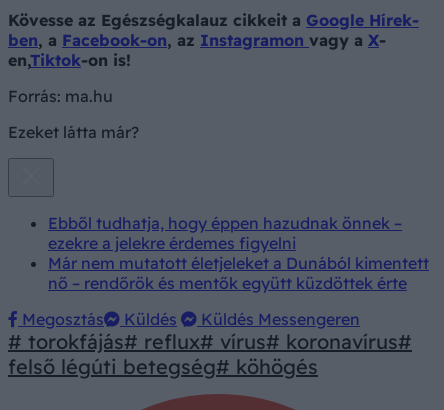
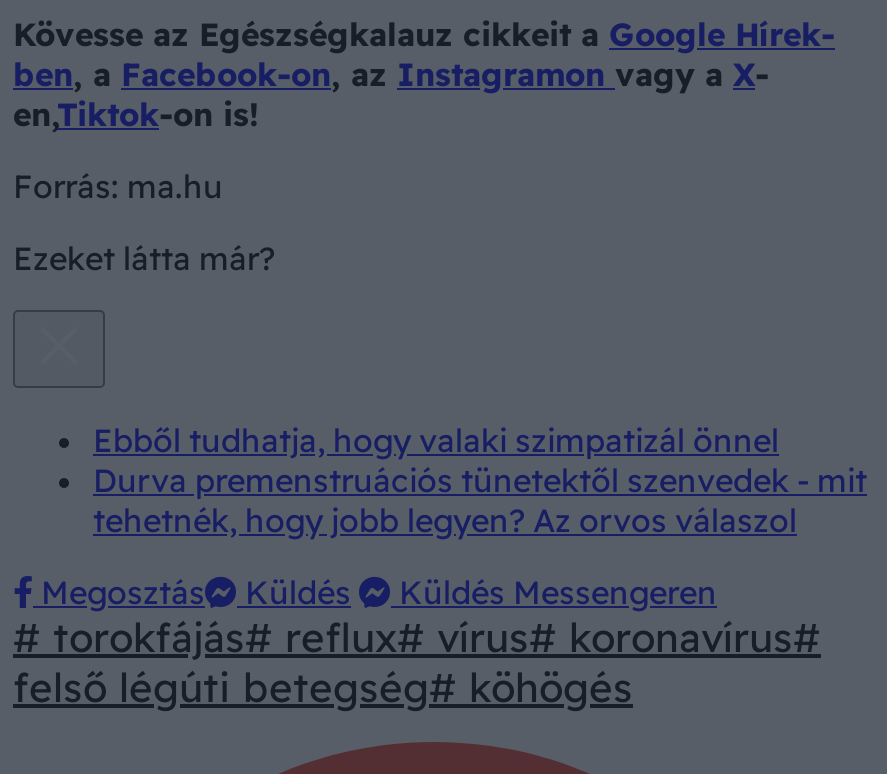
[48,213,429,293] Ebből tudhatja, hogy éppen hazudnak önnek – | ezekre a jelekre érdemes figyelni | Már nem mutatott életjeleket a Dunából kimentett | nő – rendőrök és mentők együtt küzdöttek érte -> [93,420,867,540] Ebből tudhatja, hogy valaki szimpatizál önnel | Durva premenstruációs tünetektől szenvedek - mit | tehetnék, hogy jobb legyen? Az orvos válaszol

